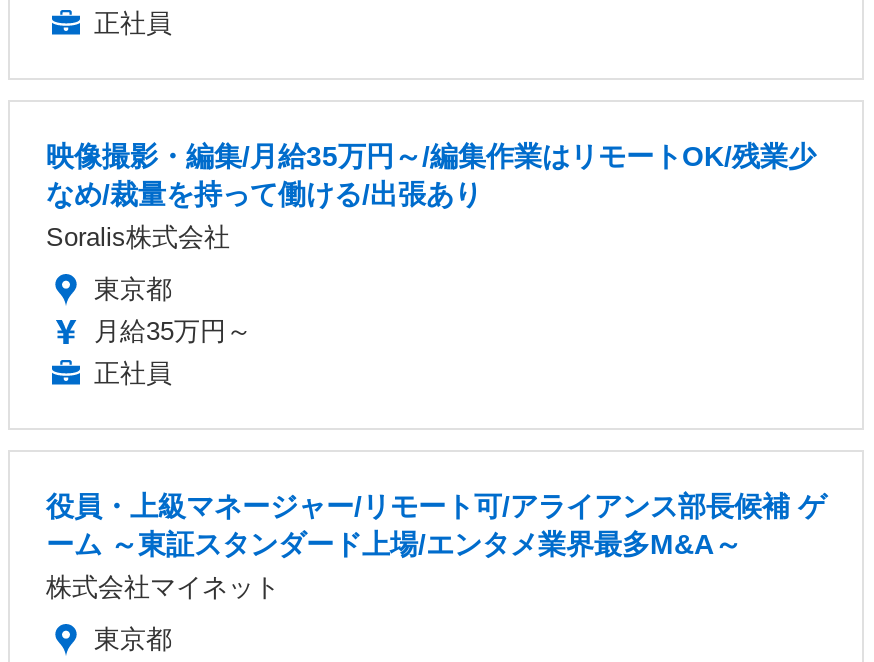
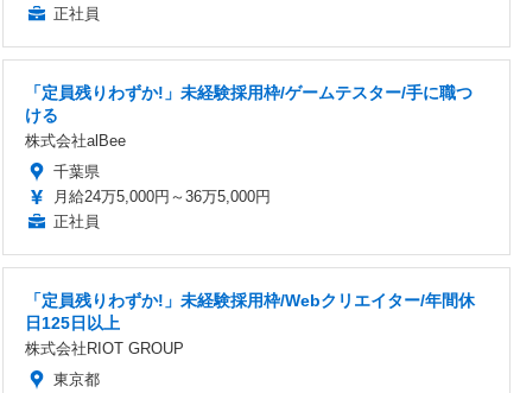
[46,139,816,251] 映像撮影・編集/月給35万円～/編集作業はリモートOK/残業少 | なめ/裁量を持って働ける/出張あり | Soralis株式会社 -> [25,83,473,149] 「定員残りわずか!」未経験採用枠/ゲームテスター/手に職つ | ける | 株式会社alBee
[94,273,252,345] 東京都 | 月給35万円～ -> [53,162,271,205] 千葉県 | 月給24万5,000円～36万5,000円
[46,489,826,601] 役員・上級マネージャー/リモート可/アライアンス部長候補 ゲ | ーム ～東証スタンダード上場/エンタメ業界最多M&A～ | 株式会社マイネット -> [25,291,475,357] 「定員残りわずか!」未経験採用枠/Webクリエイター/年間休 | 日125日以上 | 株式会社RIOT GROUP

